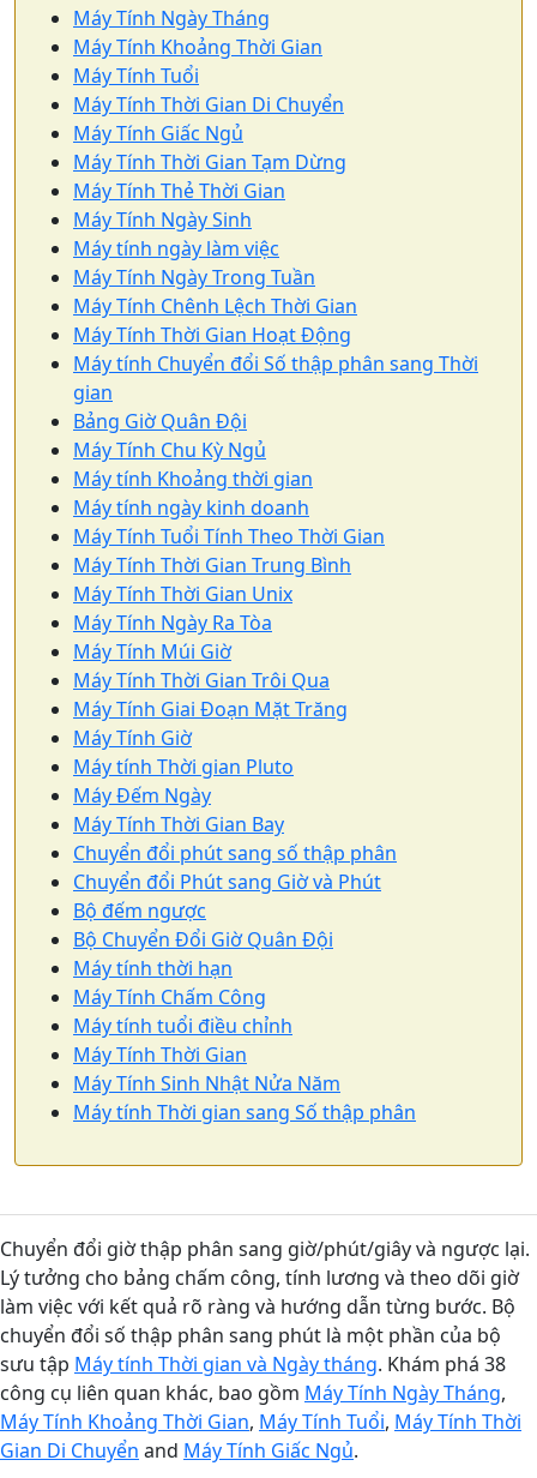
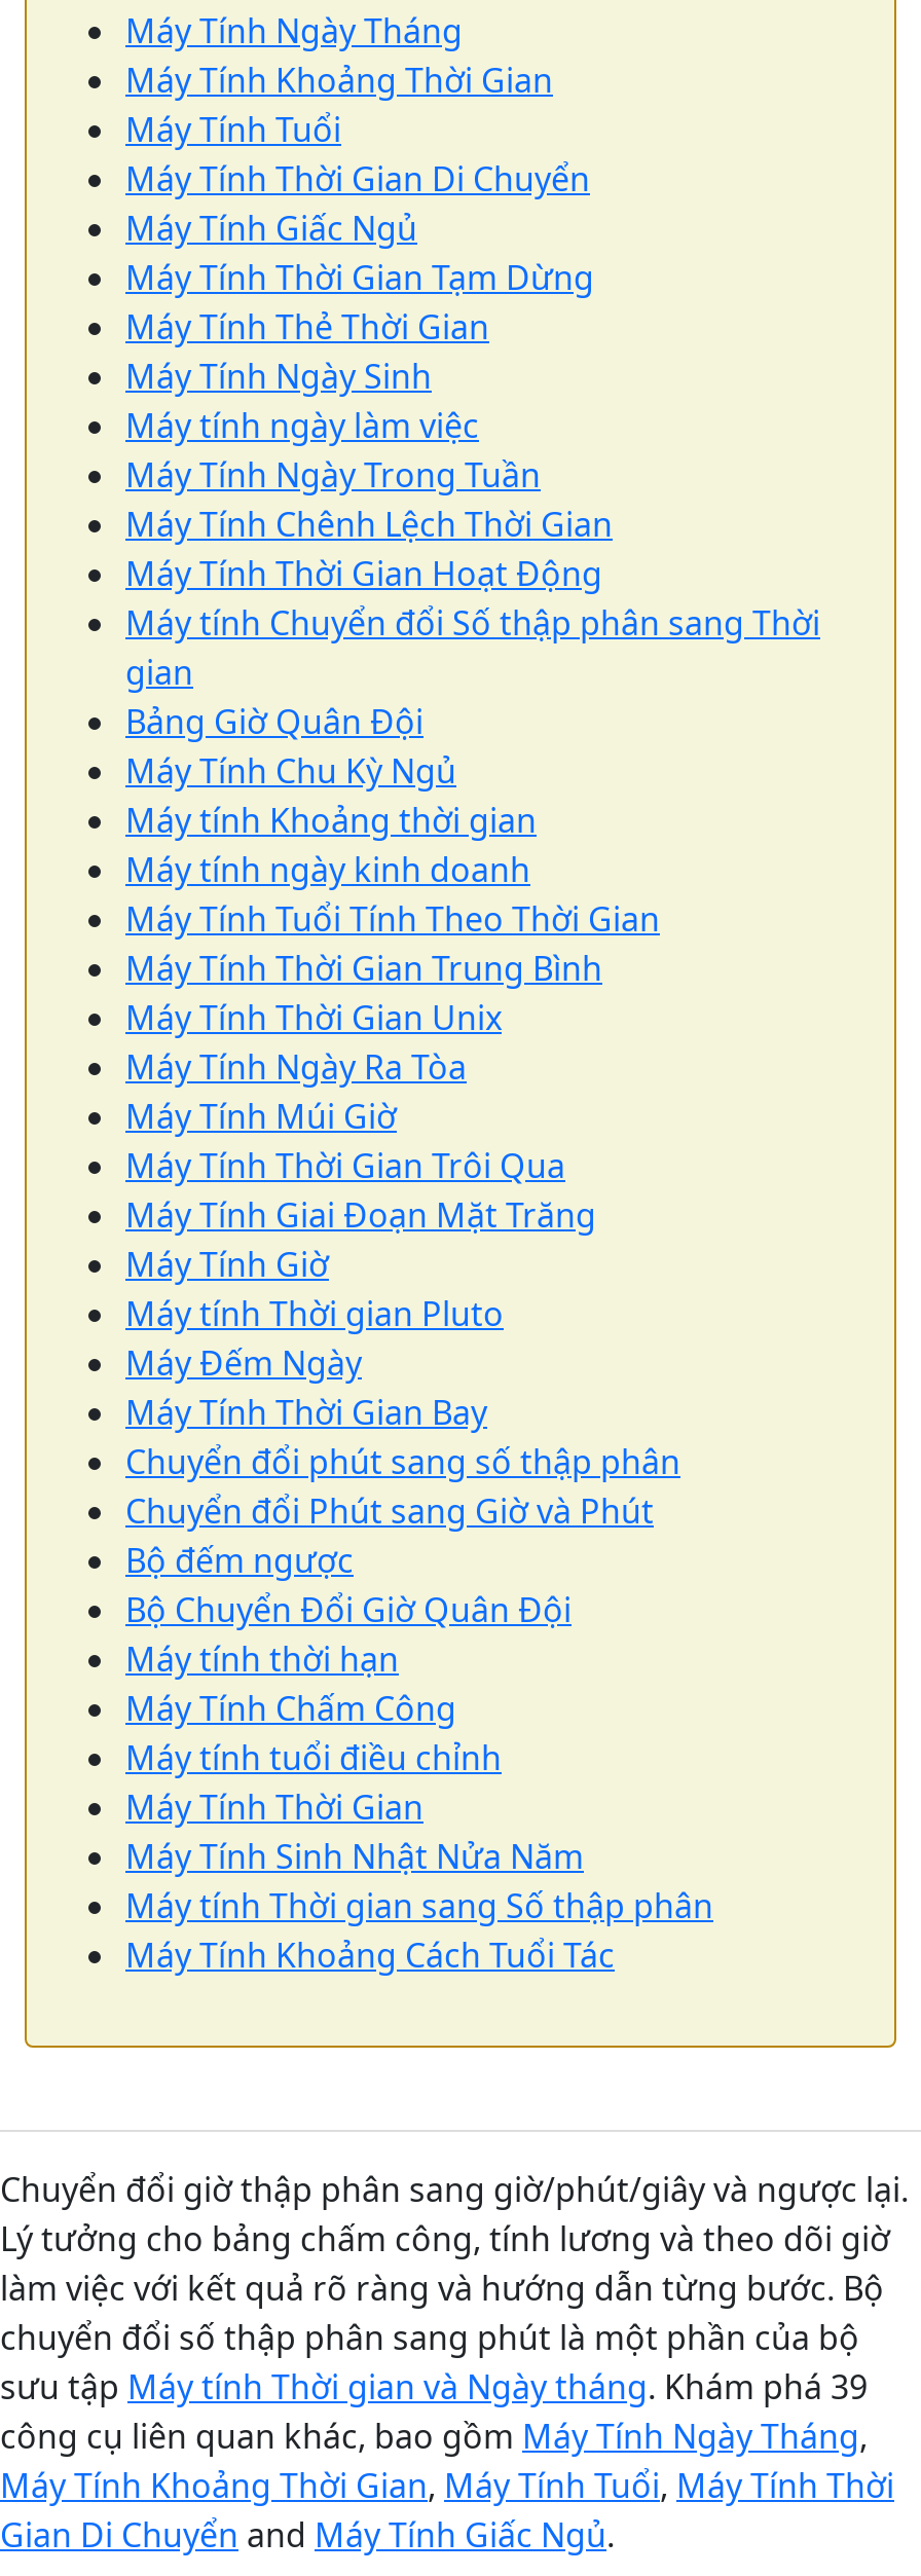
none -> [125,1933,615,1978] Máy Tính Khoảng Cách Tuổi Tác
[0,1351,506,1377] sưu tập Máy tính Thời gian và Ngày tháng. Khám phá 38 -> [0,2364,868,2409] sưu tập Máy tính Thời gian và Ngày tháng. Khám phá 39

